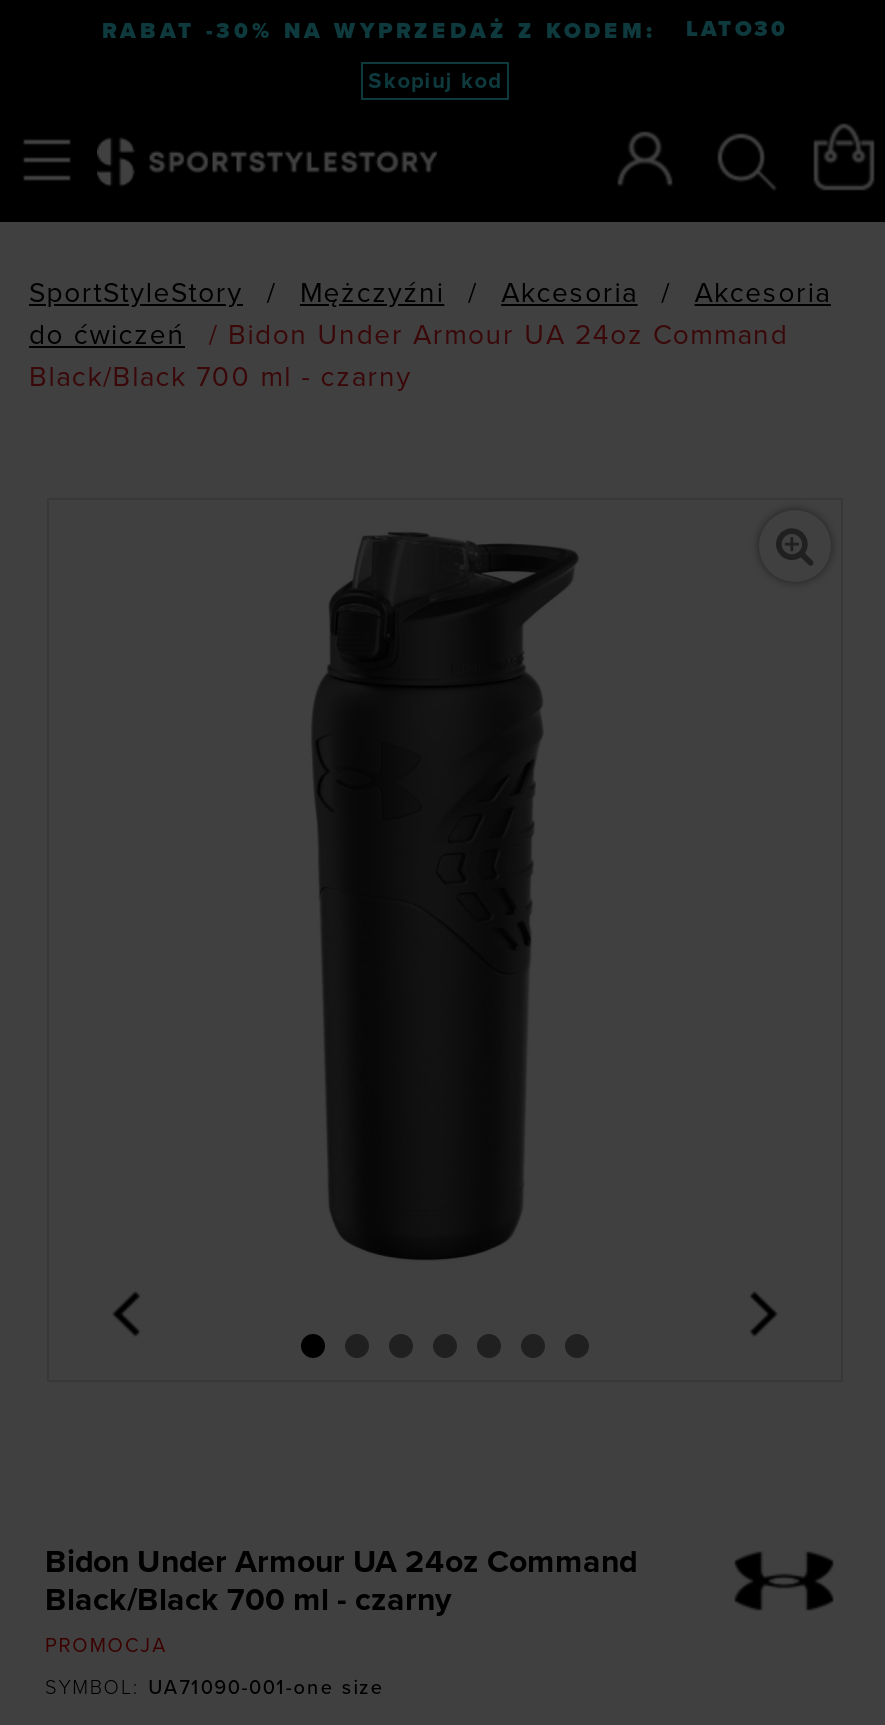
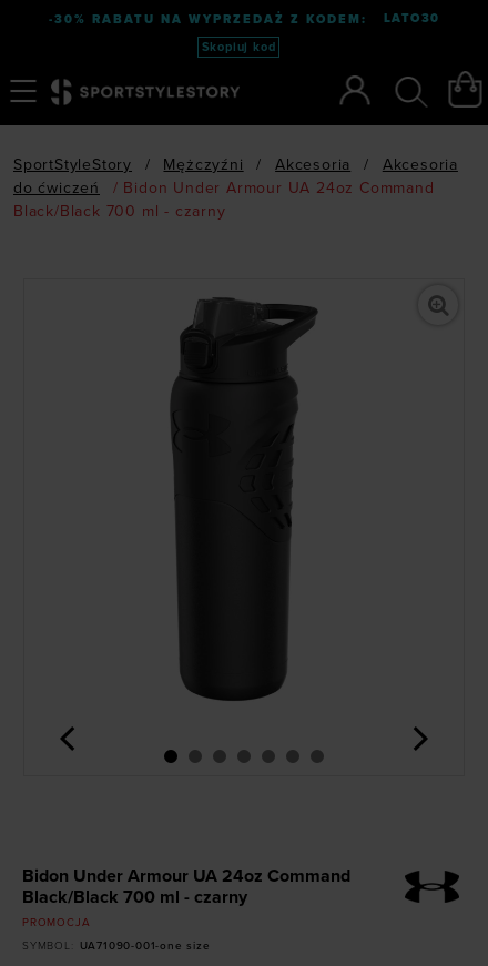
[102,18,656,44] RABAT -30% NA WYPRZEDAŻ Z KODEM: -> [48,12,367,27] -30% RABATU NA WYPRZEDAŻ Z KODEM:

